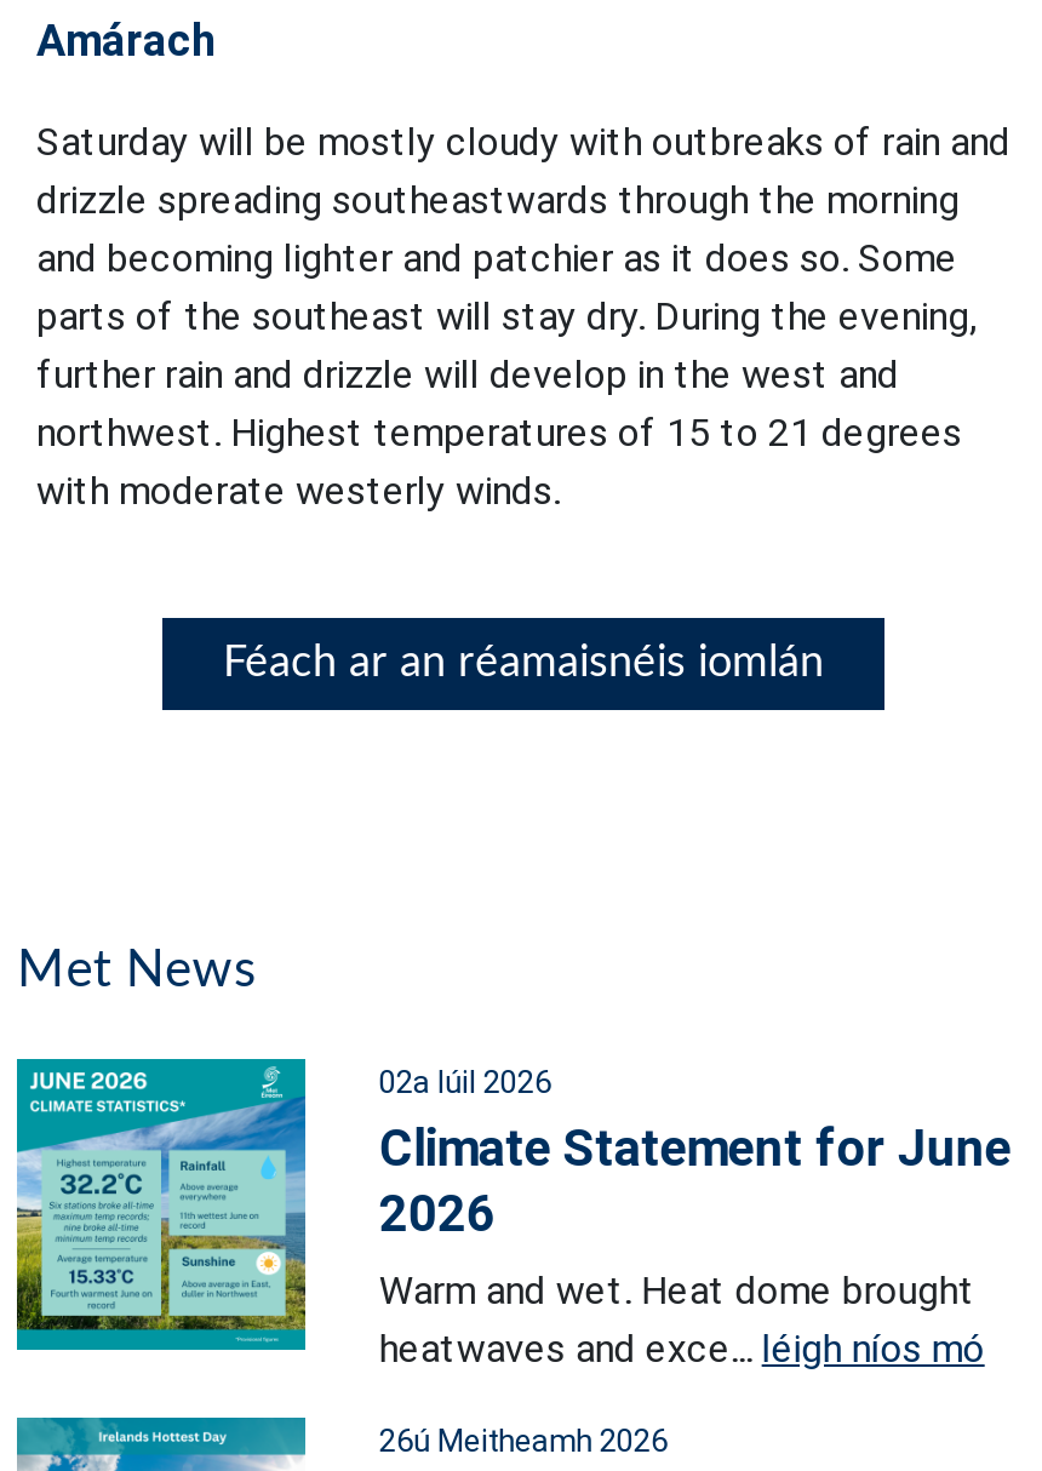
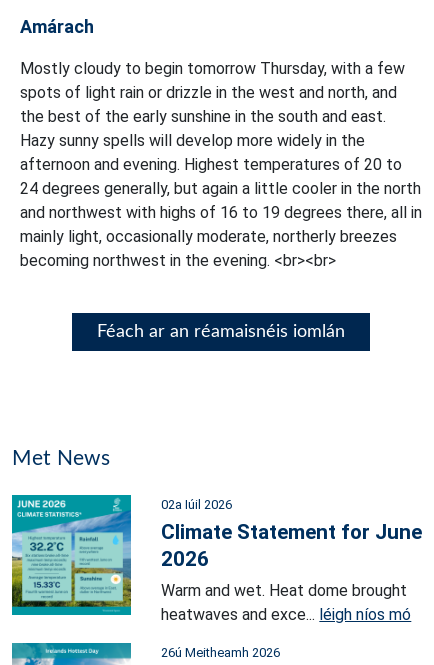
[36,119,1010,514] Saturday will be mostly cloudy with outbreaks of rain and | drizzle spreading southeastwards through the morning | and becoming lighter and patchier as it does so. Some | parts of the southeast will stay dry. During the evening, | further rain and drizzle will develop in the west and | northwest. Highest temperatures of 15 to 21 degrees | with moderate westerly winds. -> [20,59,422,270] Mostly cloudy to begin tomorrow Thursday, with a few | spots of light rain or drizzle in the west and north, and | the best of the early sunshine in the south and east. | Hazy sunny spells will develop more widely in the | afternoon and evening. Highest temperatures of 20 to | 24 degrees generally, but again a little cooler in the north | and northwest with highs of 16 to 19 degrees there, all in | mainly light, occasionally moderate, northerly breezes | becoming northwest in the evening. <br><br>

